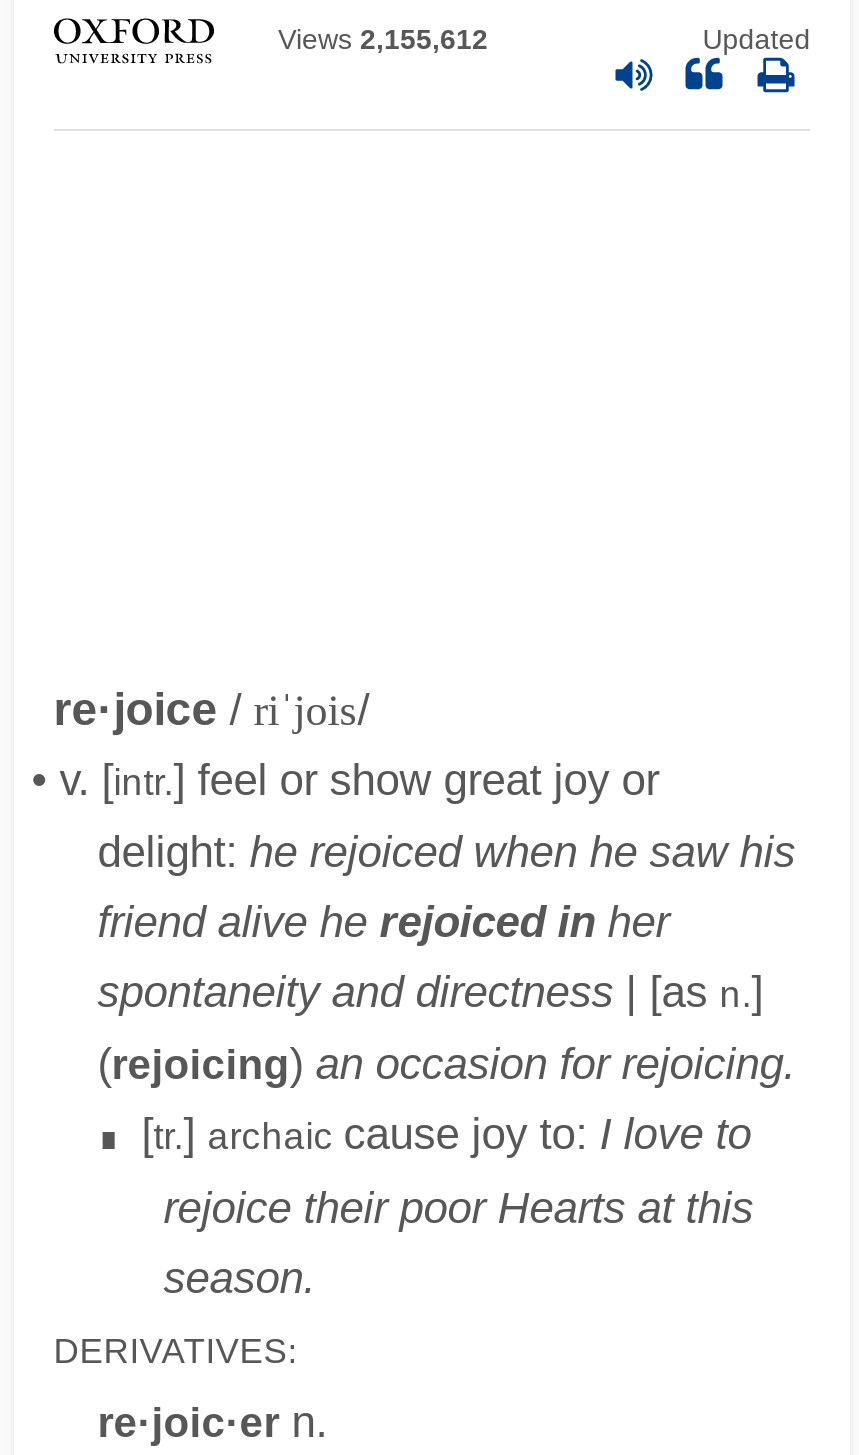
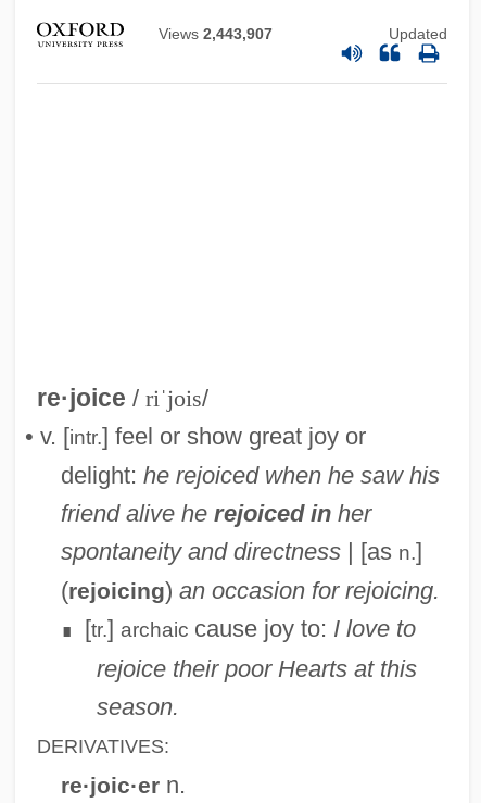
[278,24,488,56] Views 2,155,612 -> [159,26,273,43] Views 2,443,907

